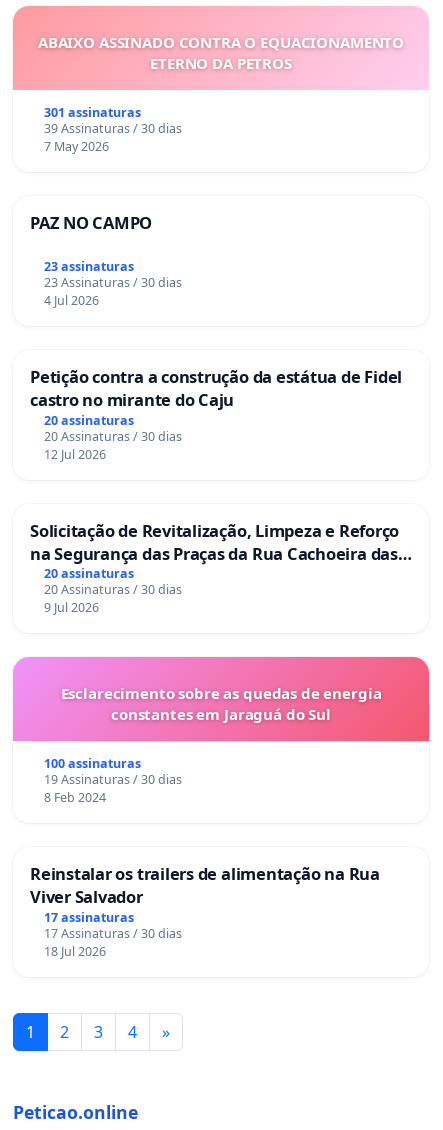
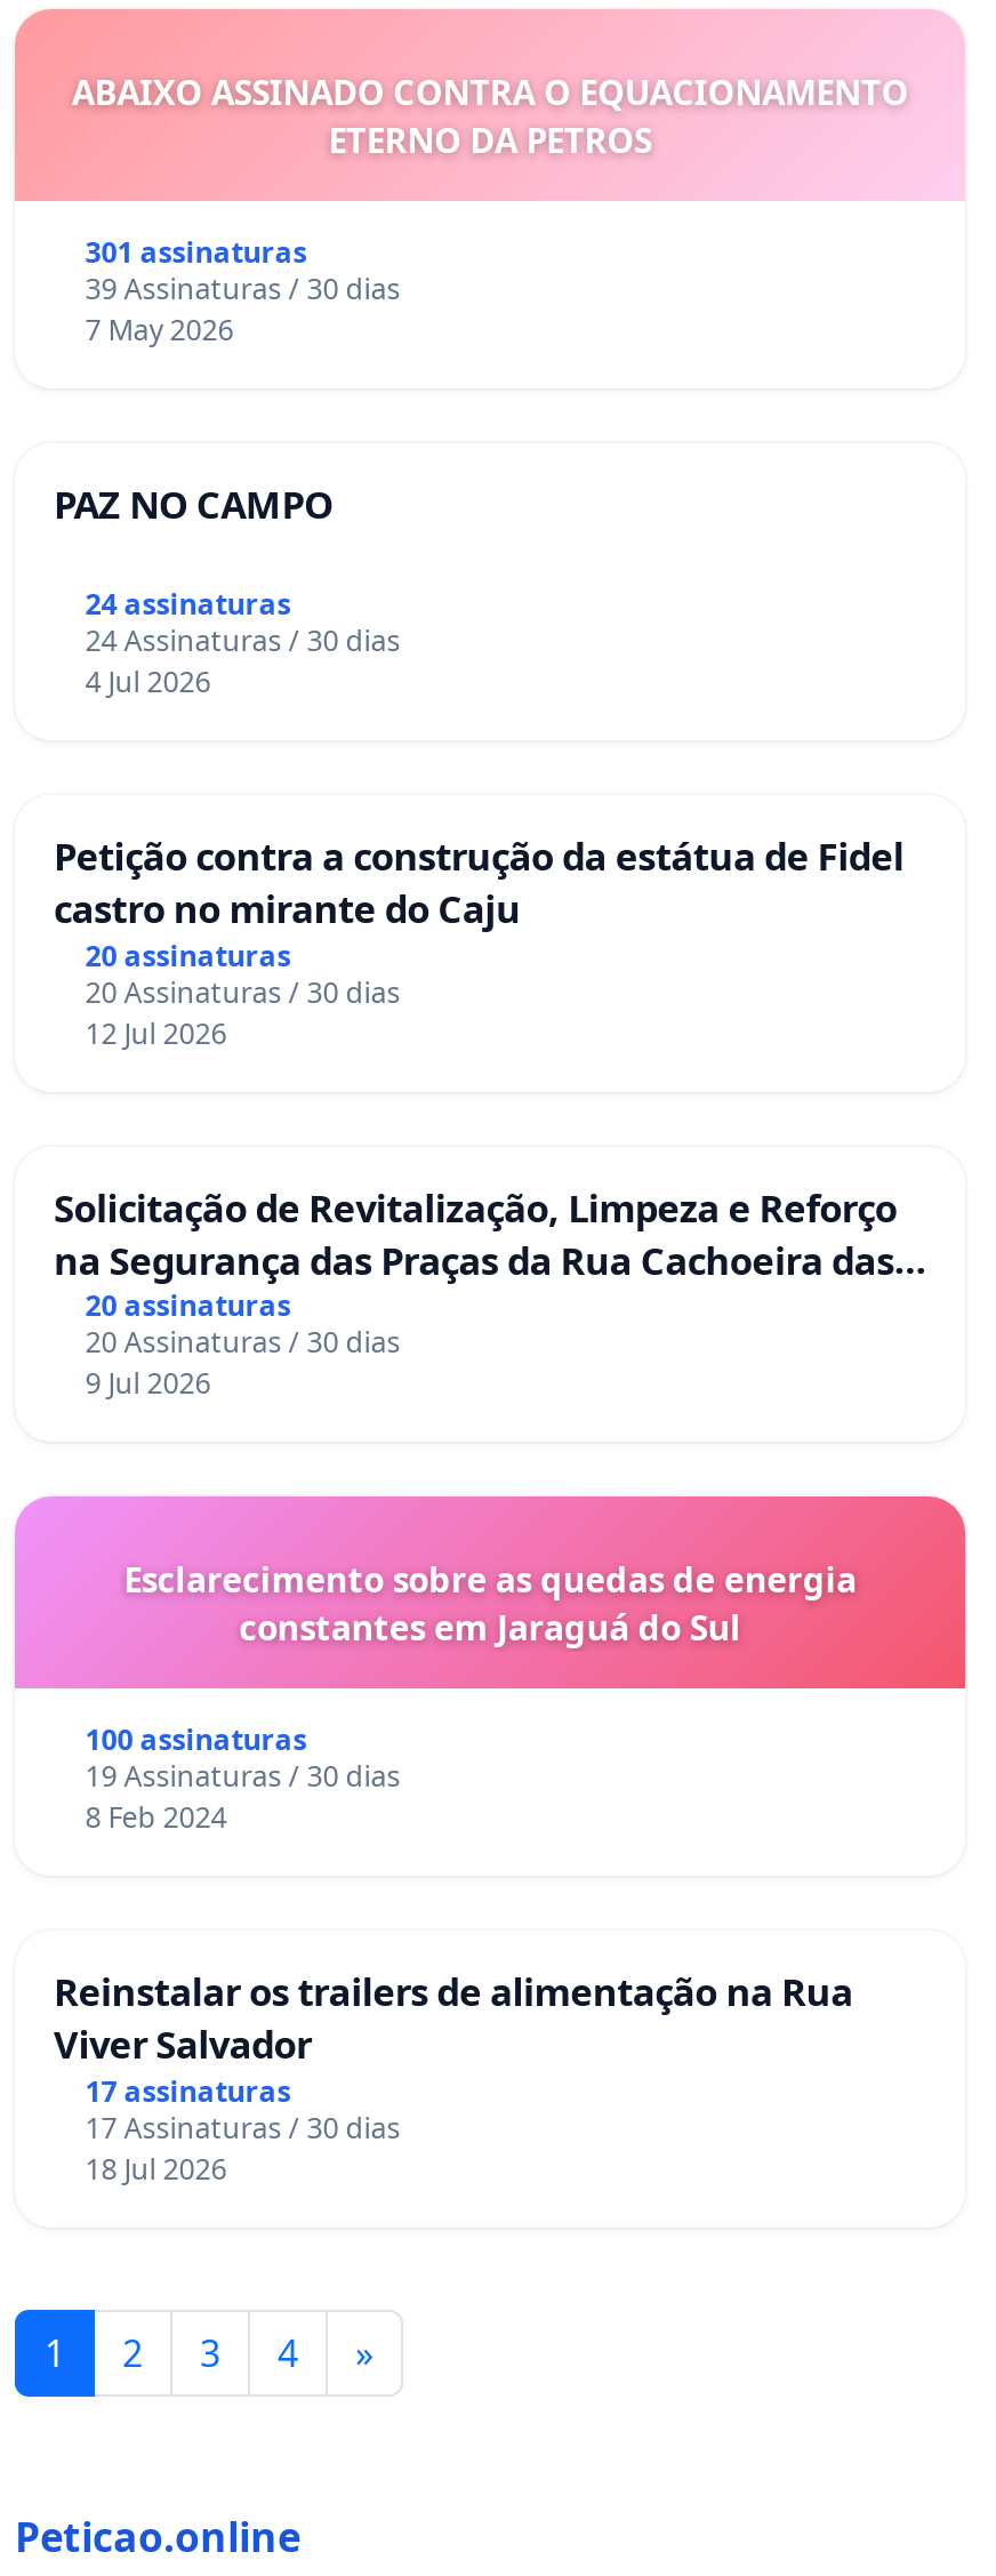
[44,258,134,275] 23 assinaturas -> [85,584,291,623] 24 assinaturas
[44,274,182,291] 23 Assinaturas / 30 dias -> [85,621,400,660] 24 Assinaturas / 30 dias

